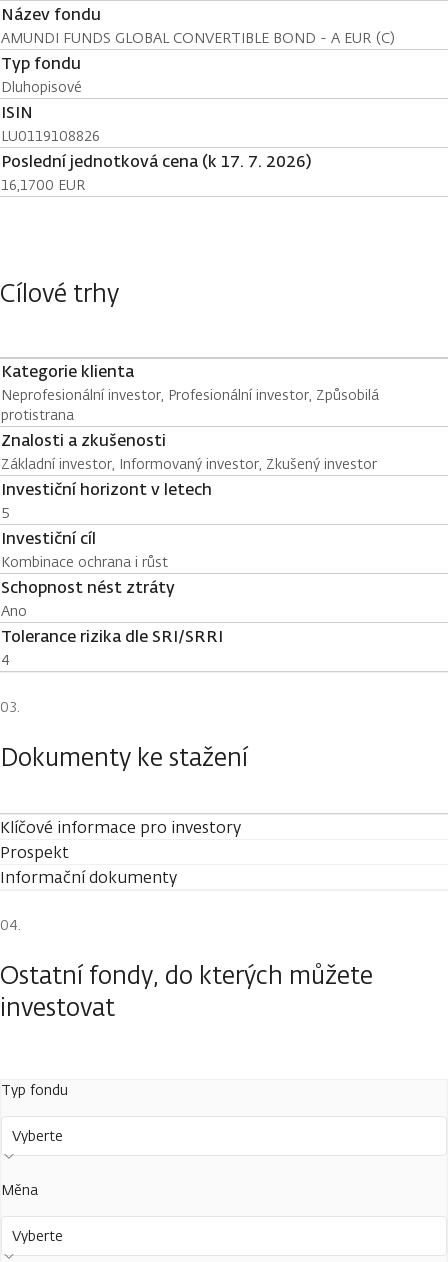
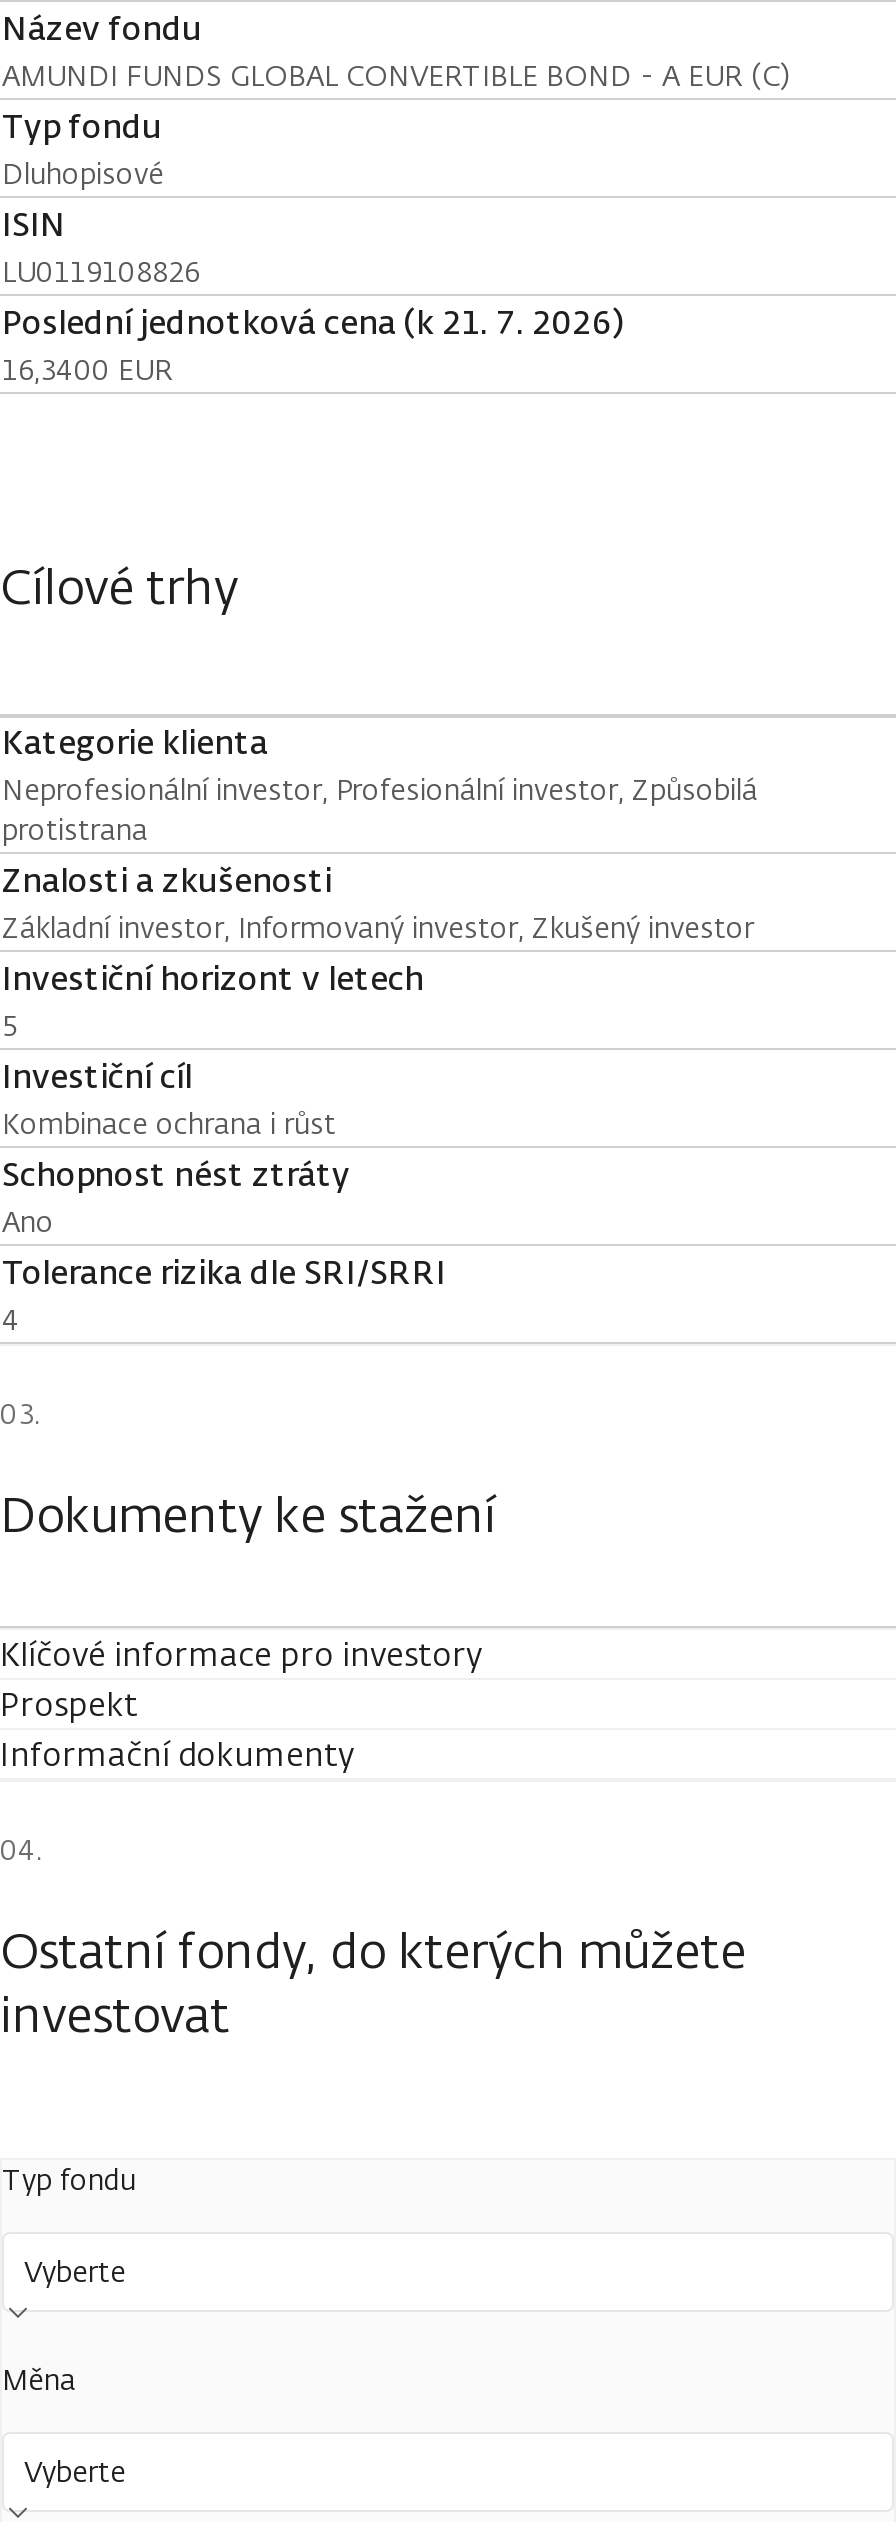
[1,150,311,172] Poslední jednotková cena (k 17. 7. 2026) -> [2,300,622,344] Poslední jednotková cena (k 21. 7. 2026)
[1,175,86,194] 16,1700 EUR -> [2,350,174,388] 16,3400 EUR

